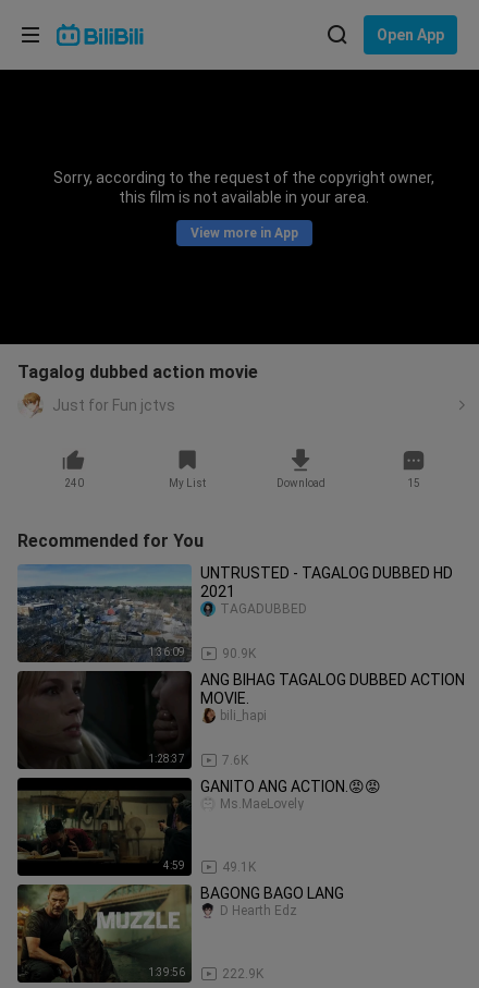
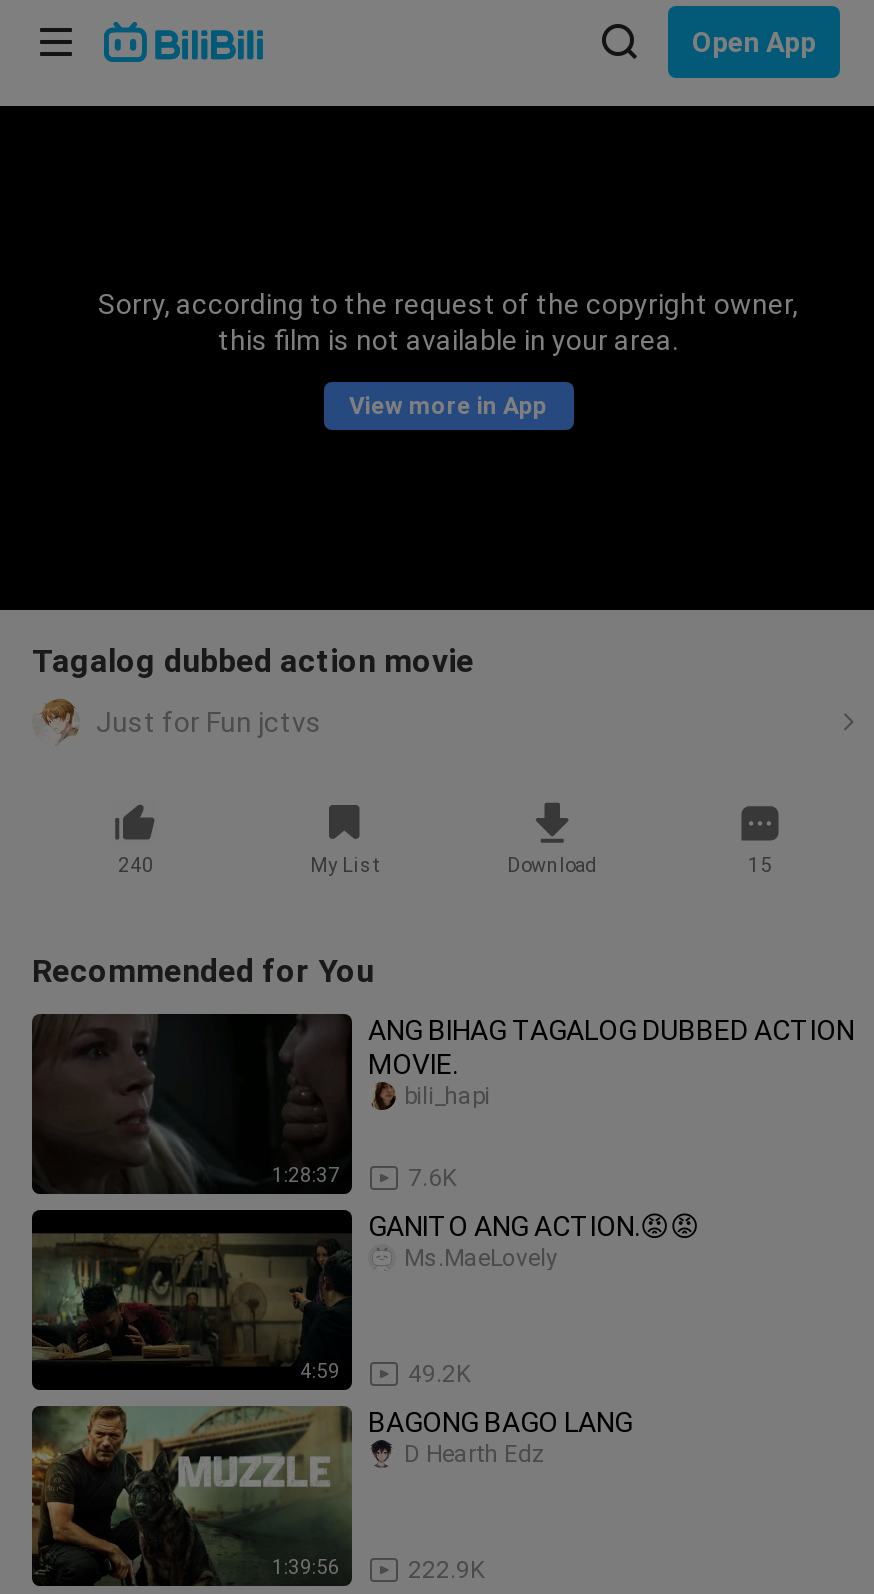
[16,564,192,662] [image] | 1:36:09 -> none
[200,564,453,600] UNTRUSTED - TAGALOG DUBBED HD | 2021 -> none
[220,601,307,617] TAGADUBBED -> none
[222,646,256,661] 90.9K -> none
[222,859,256,875] 49.1K -> [408,1360,470,1388] 49.2K

